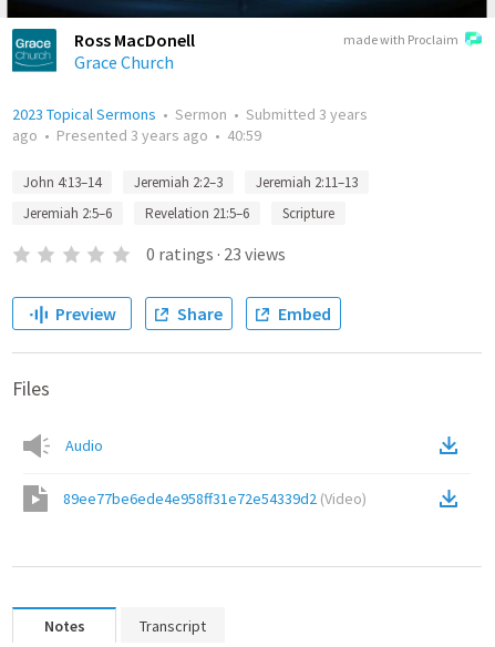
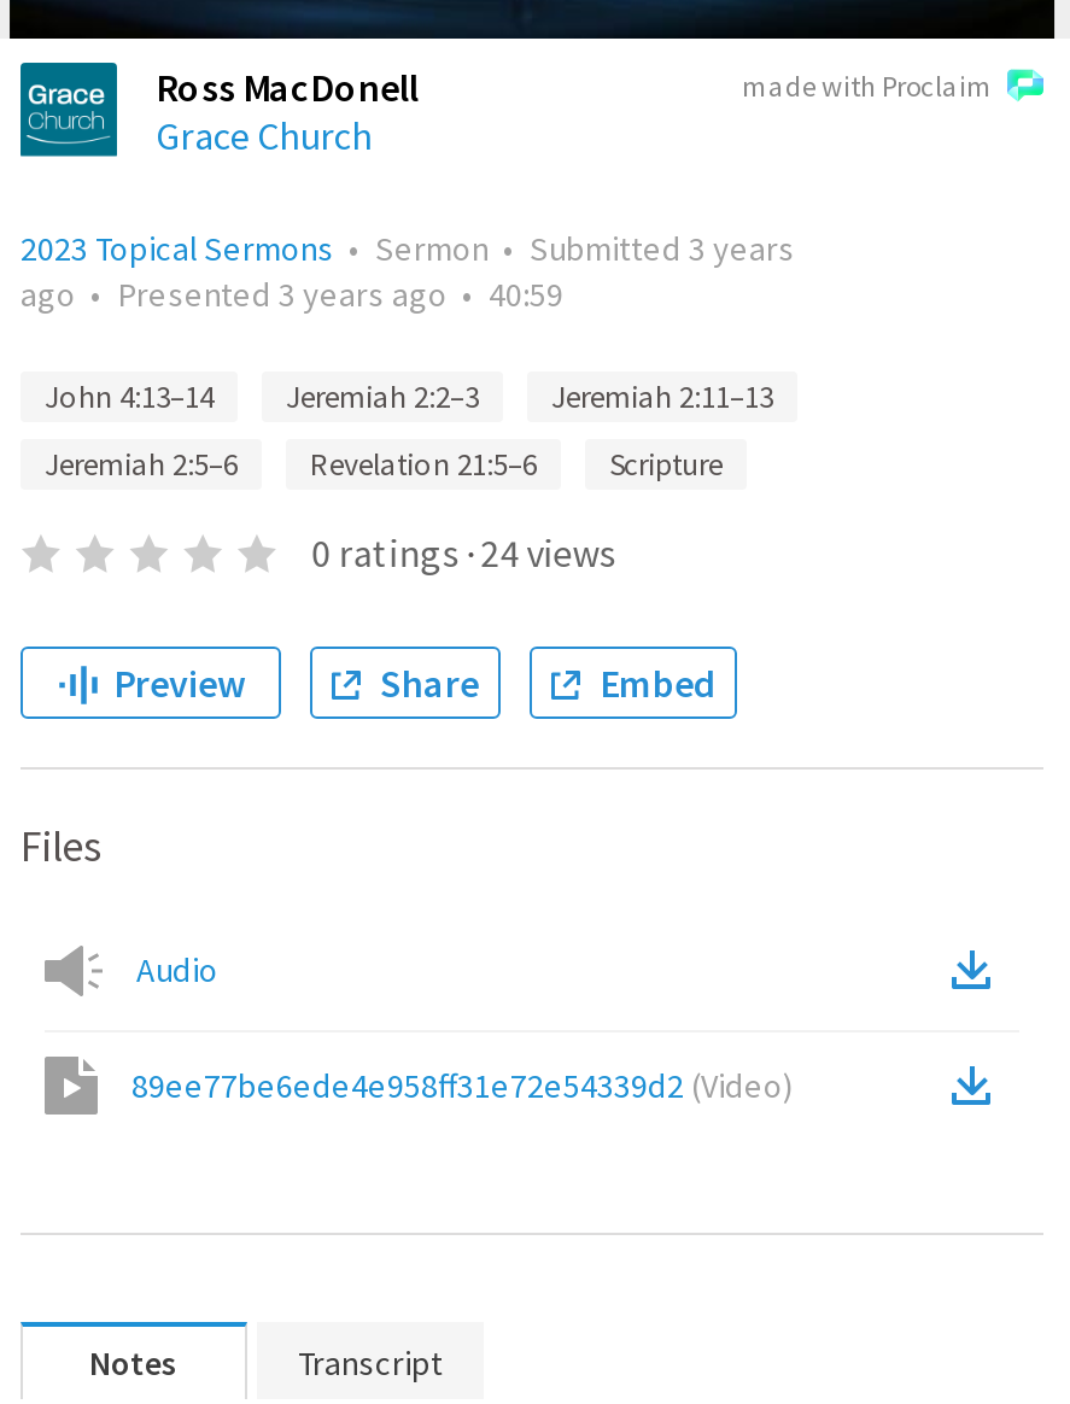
[146,243,285,265] 0 ratings · 23 views -> [312,528,616,577] 0 ratings · 24 views

